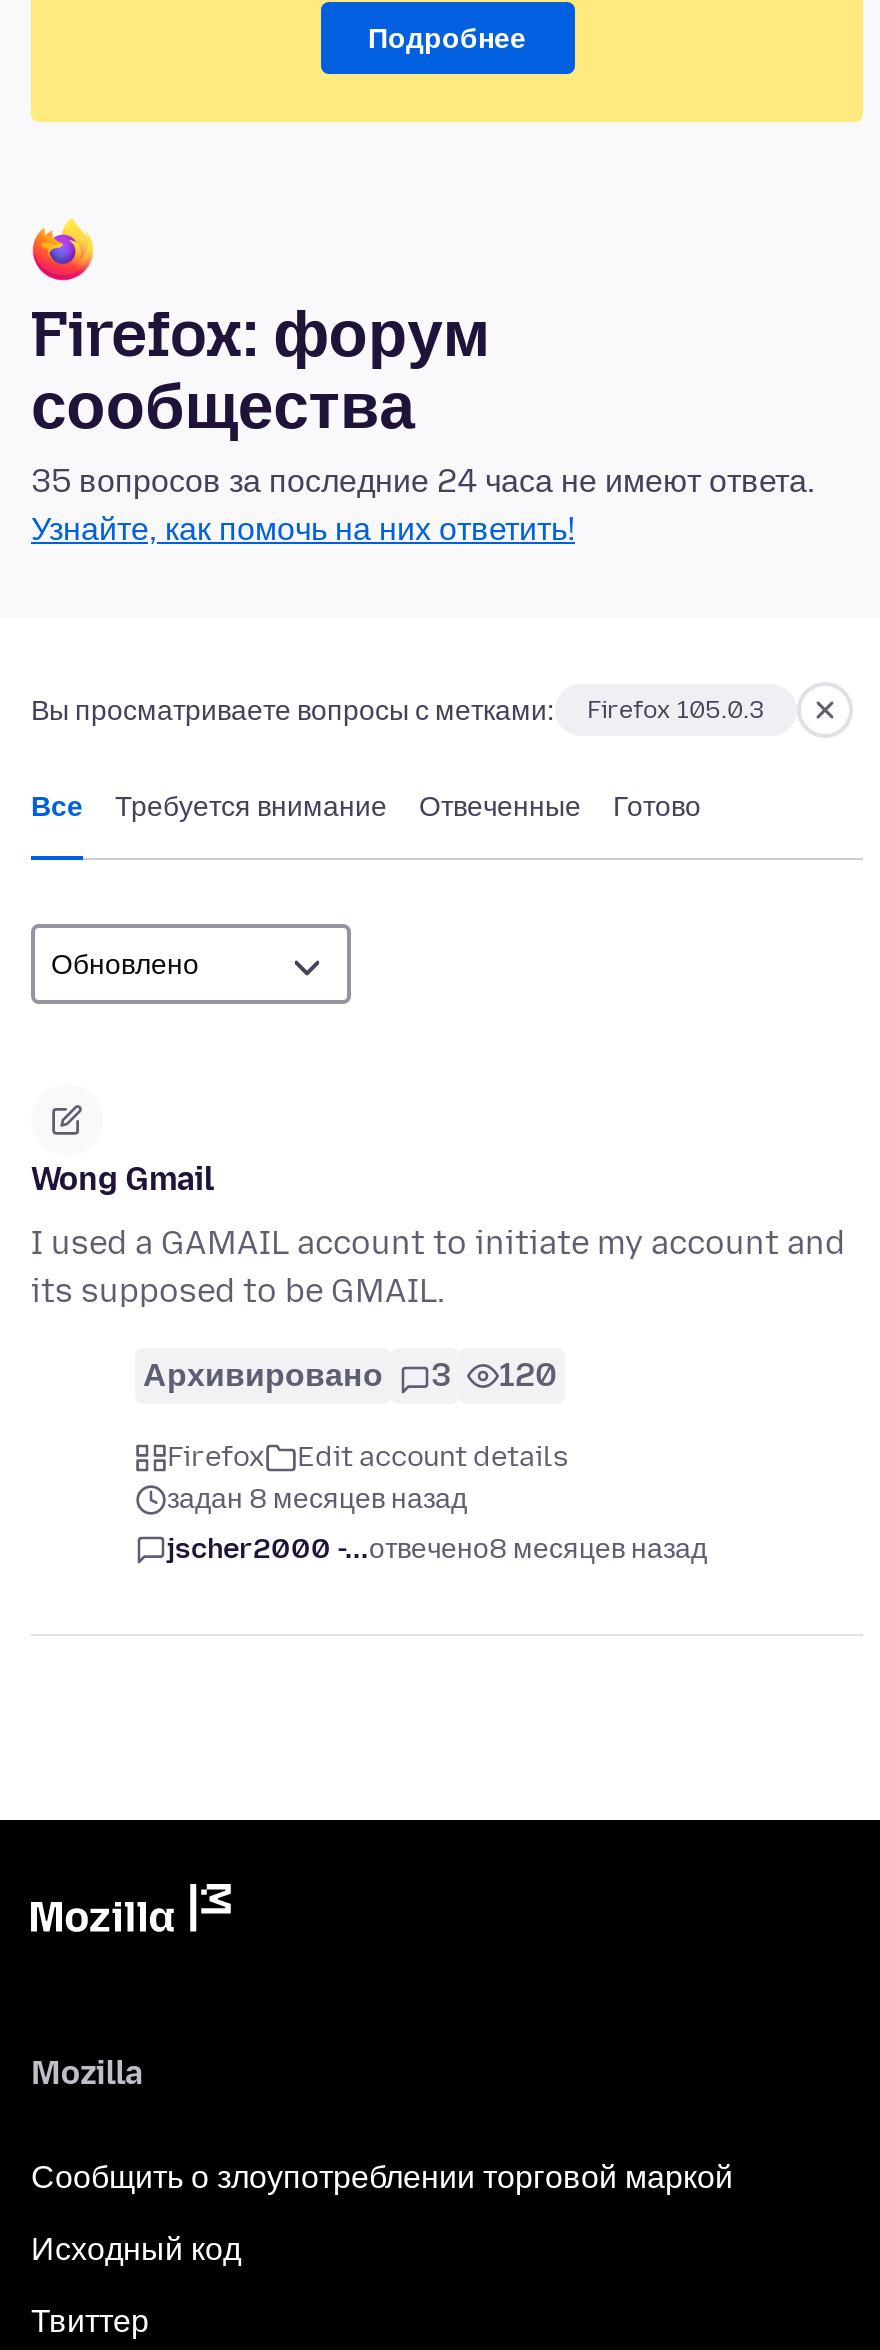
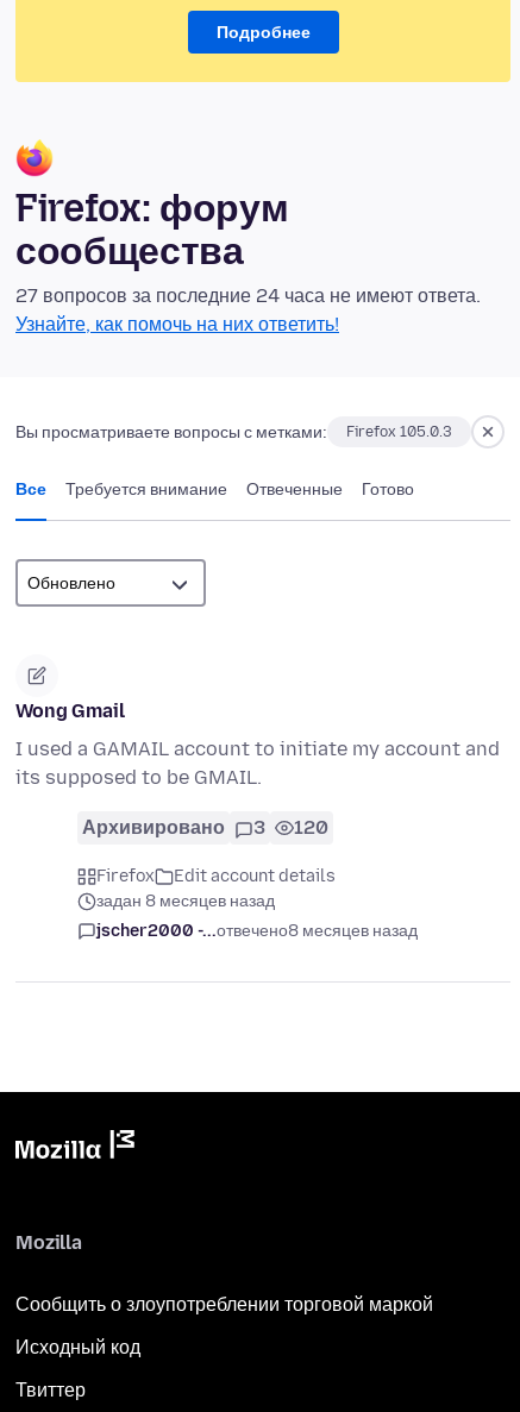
[31,463,815,501] 35 вопросов за последние 24 часа не имеют ответа. -> [15,285,481,307] 27 вопросов за последние 24 часа не имеют ответа.

